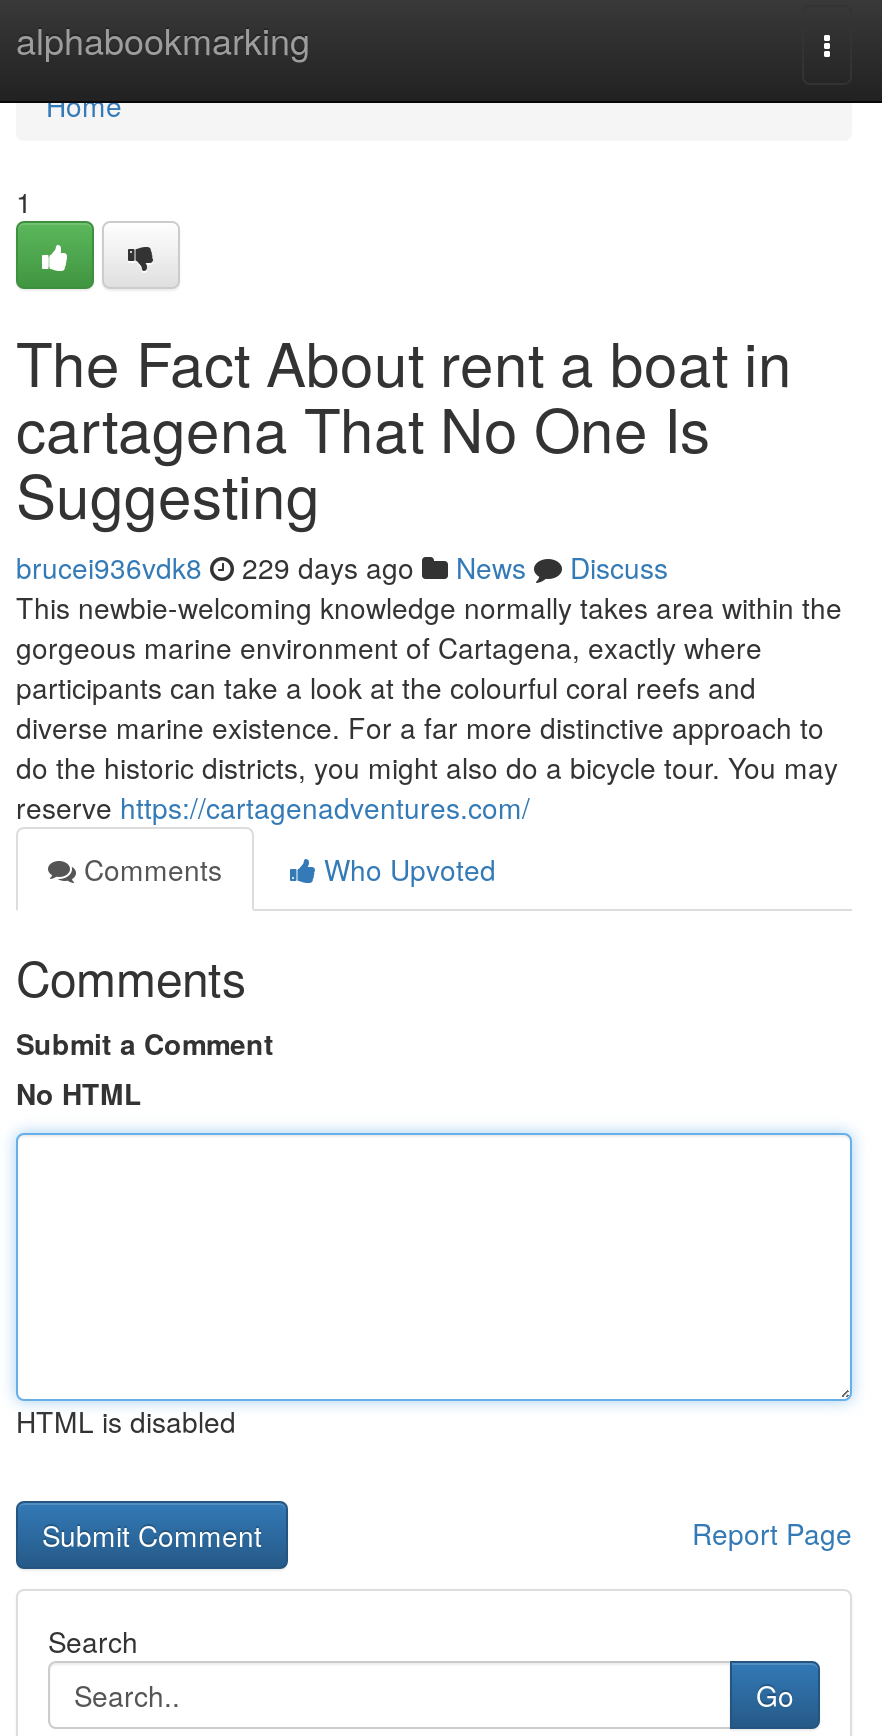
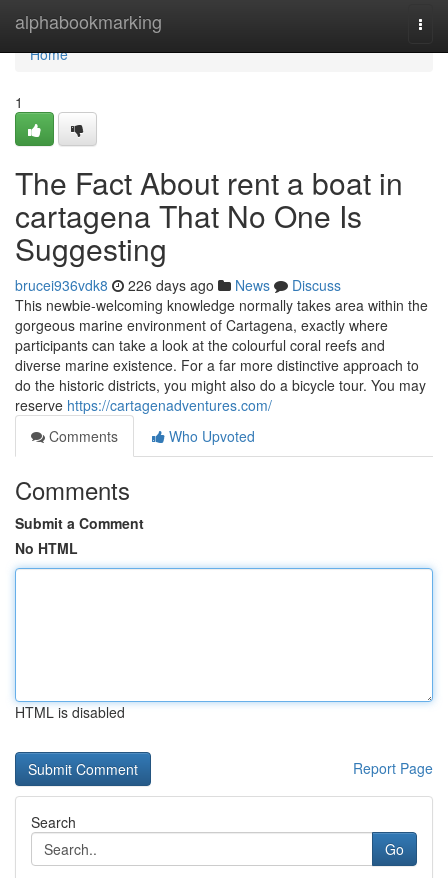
[16,547,668,587] brucei936vdk8 229 days ago News Discuss -> [15,275,341,295] brucei936vdk8 226 days ago News Discuss

